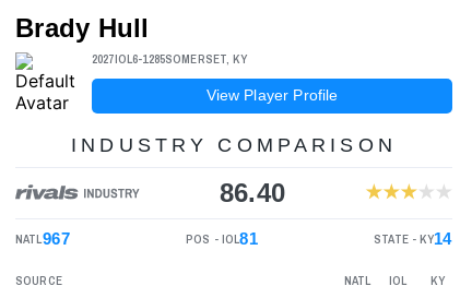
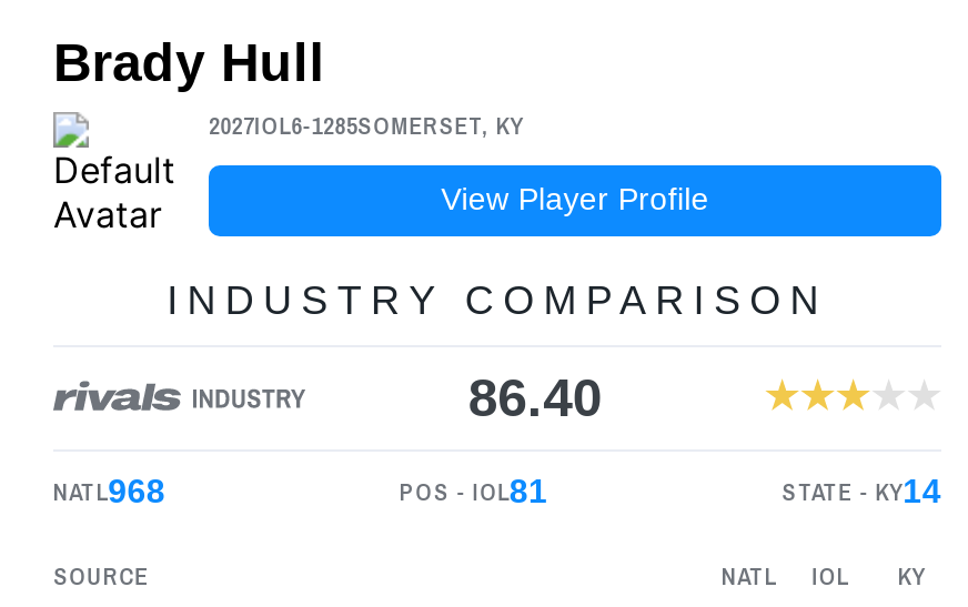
[15,229,71,248] NATL967 -> [53,472,166,509] NATL968

